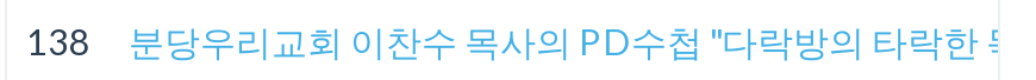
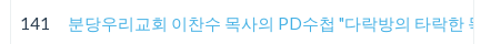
[26,20,91,62] 138 -> [20,13,50,33] 141

